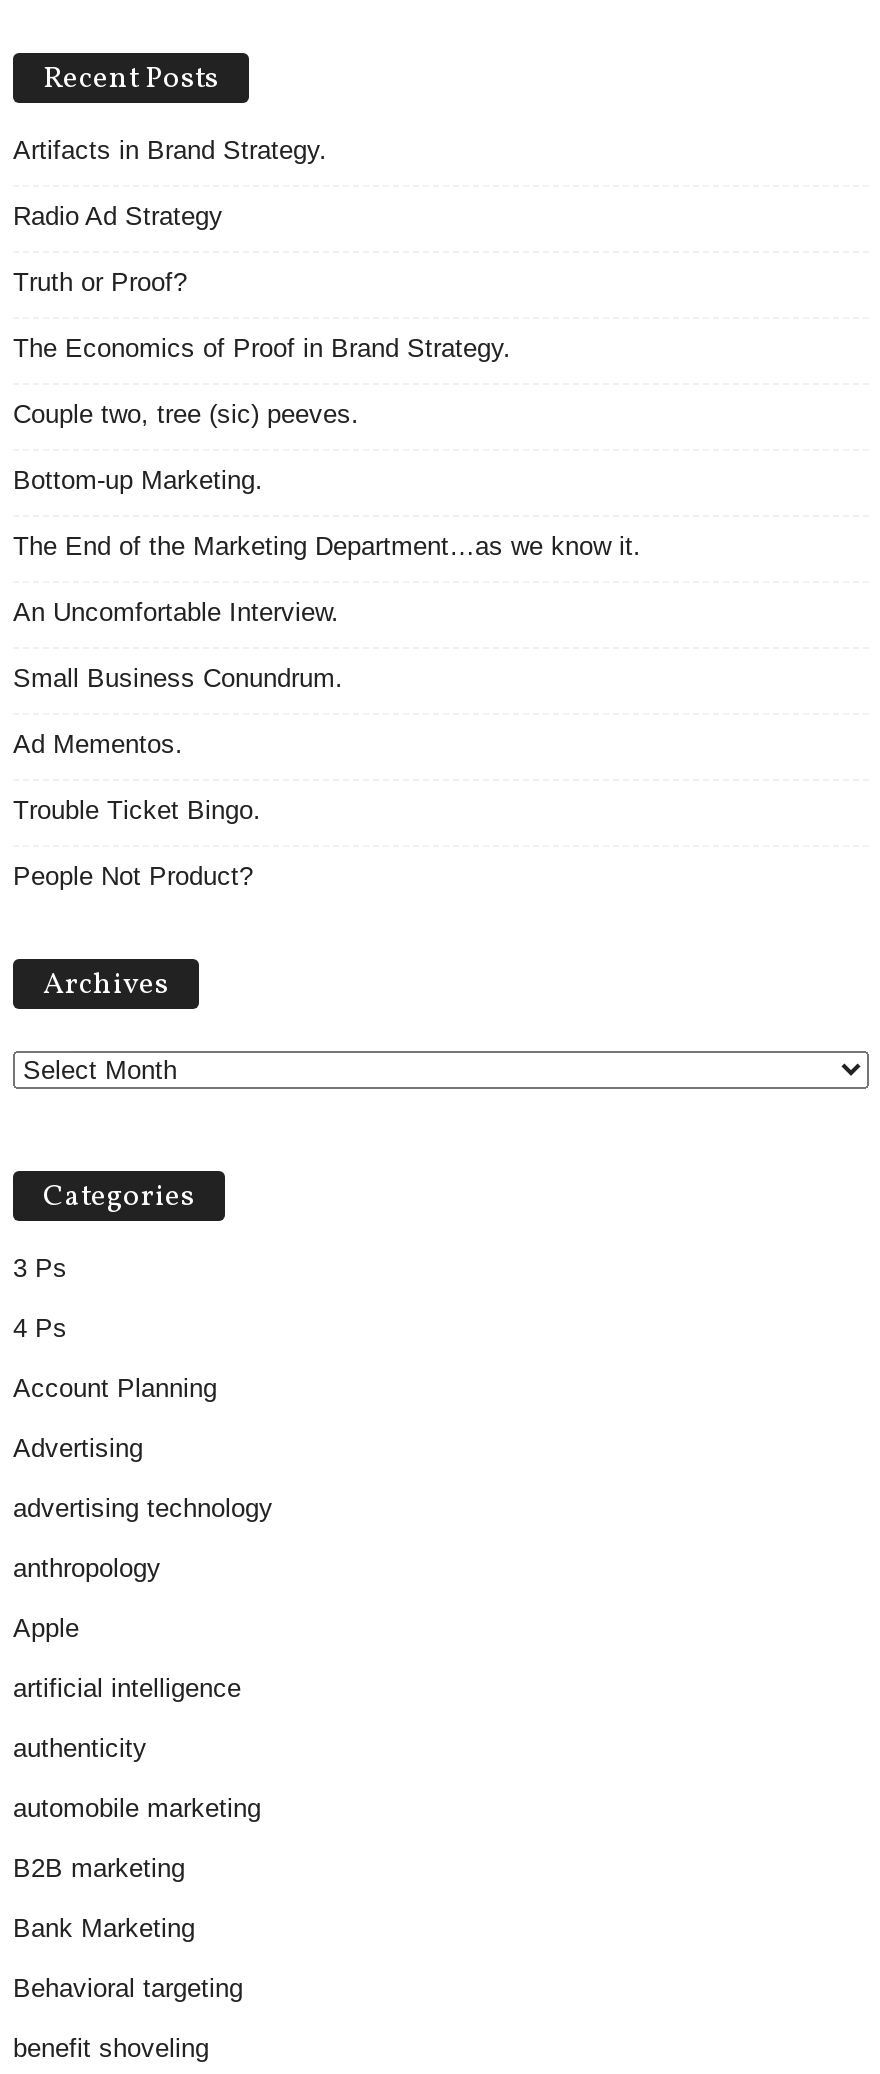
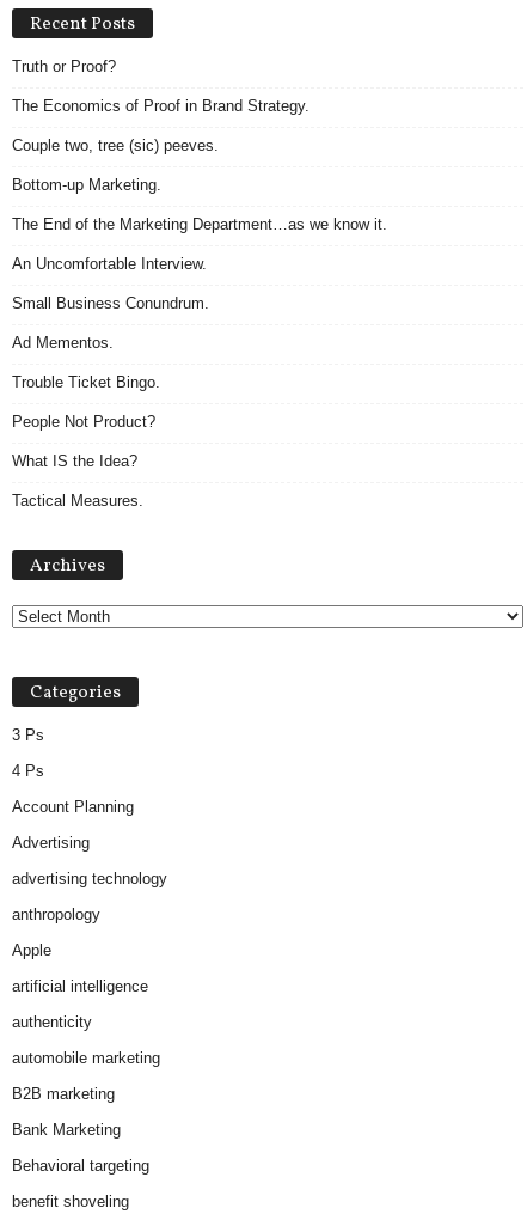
[13,135,327,231] Artifacts in Brand Strategy. | Radio Ad Strategy -> none
moved [13,267,641,891] -> [12,58,387,431]: Truth or Proof? | The Economics of Proof in Brand Strategy. | Couple two, tree (sic) peeves. | ... | Trouble Ticket Bingo. | People Not Product?
none -> [12,452,143,510] What IS the Idea? | Tactical Measures.

